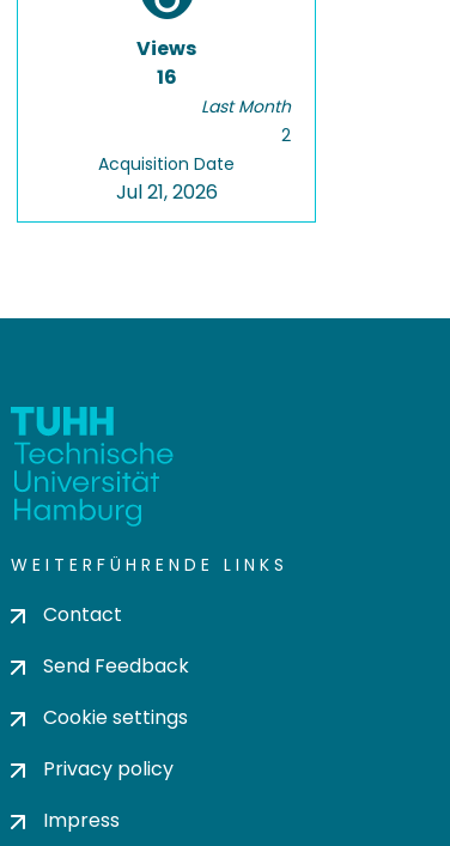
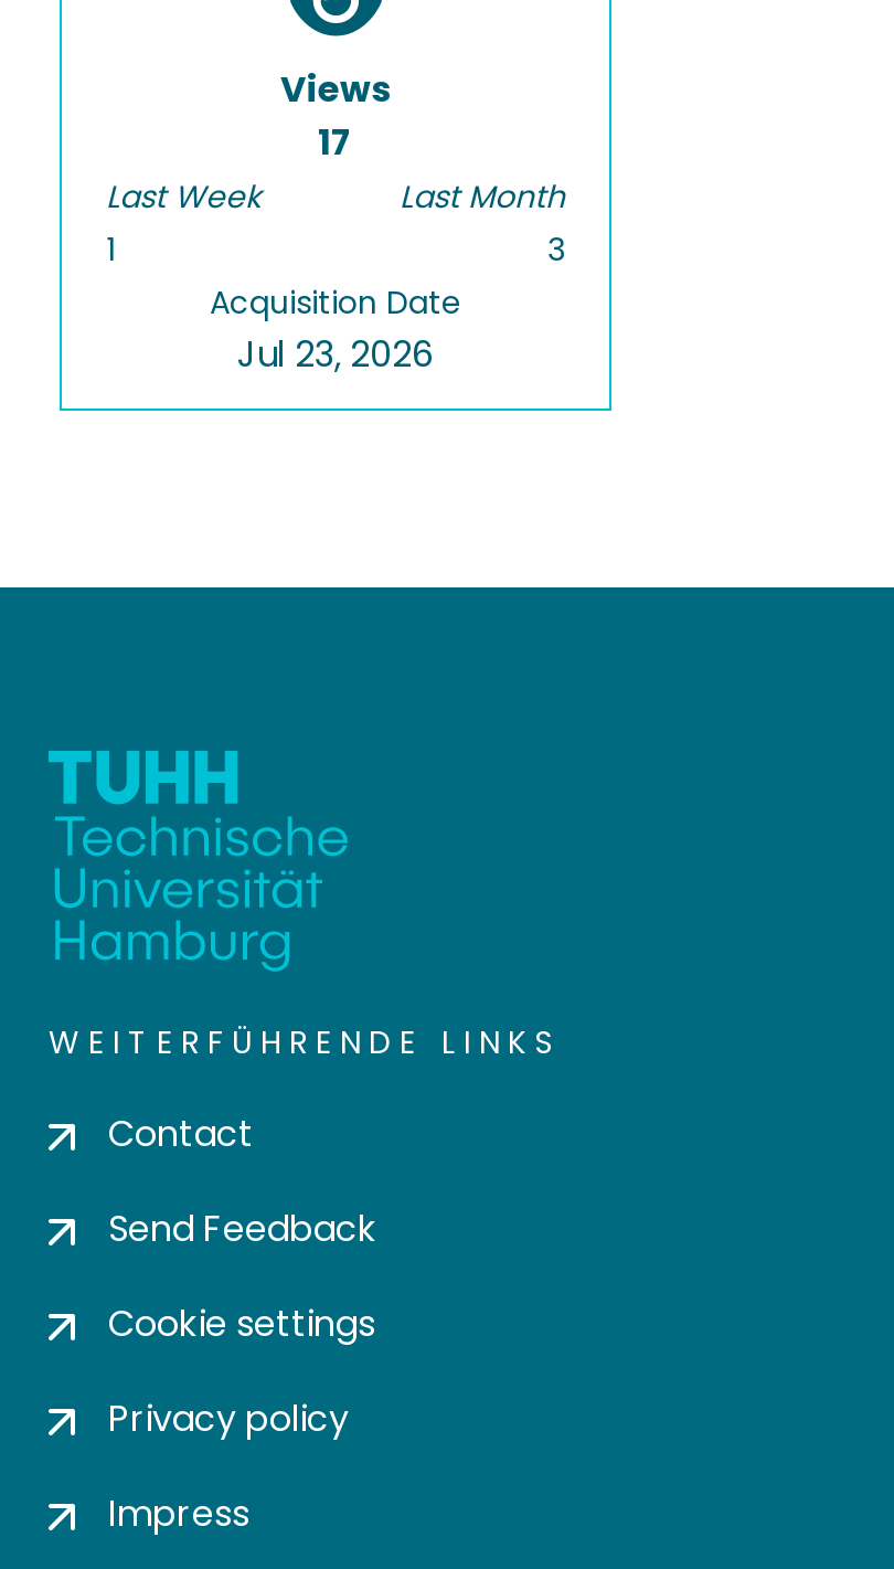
[156,63,177,91] 16 -> [106,117,353,272] 17 | Last Week | 1
[281,123,291,147] 2 -> [547,227,565,272] 3
[115,178,217,206] Jul 21, 2026 -> [237,329,434,380] Jul 23, 2026

